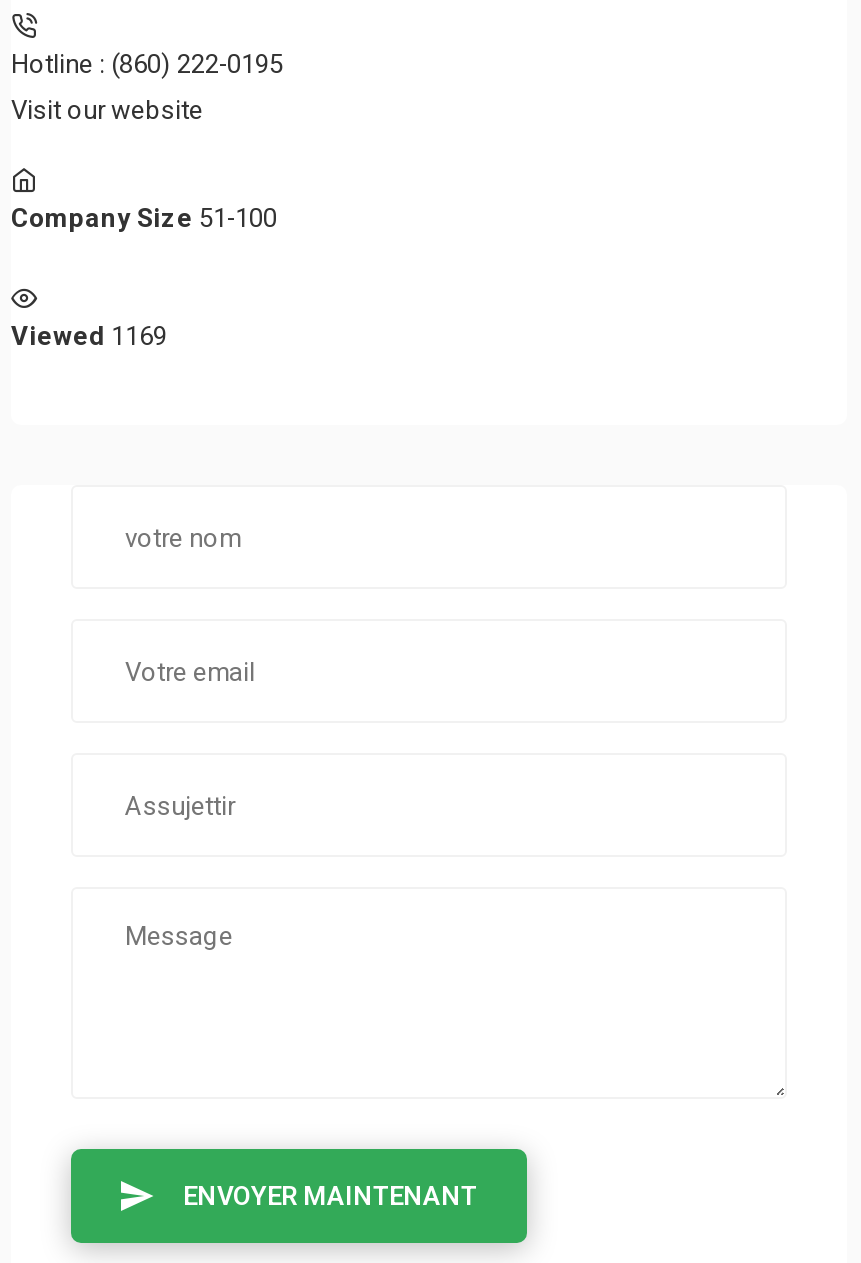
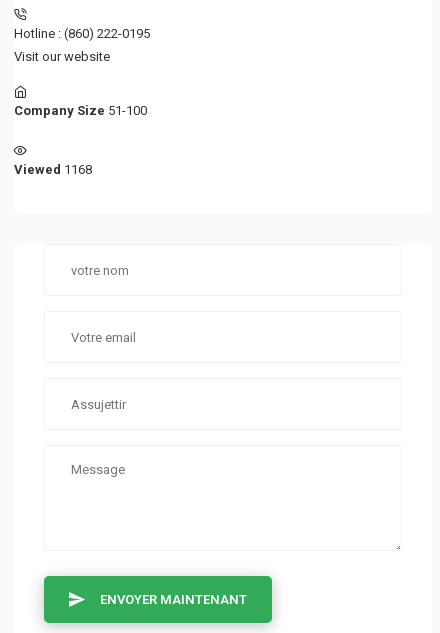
[11,321,167,351] Viewed 1169 -> [14,162,92,177] Viewed 1168

